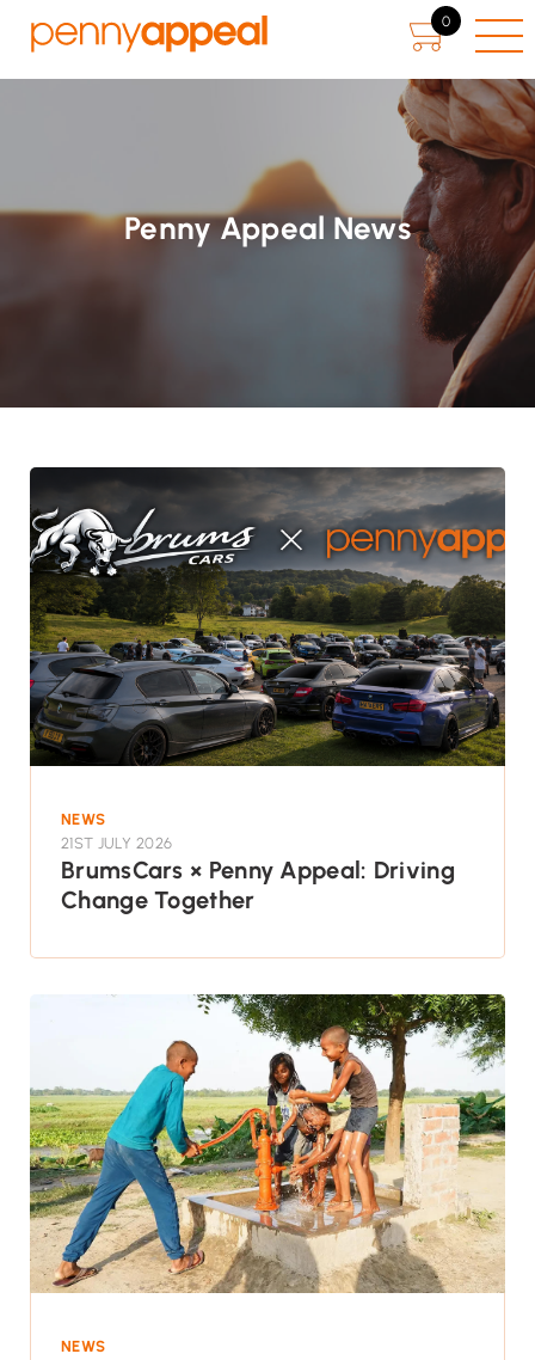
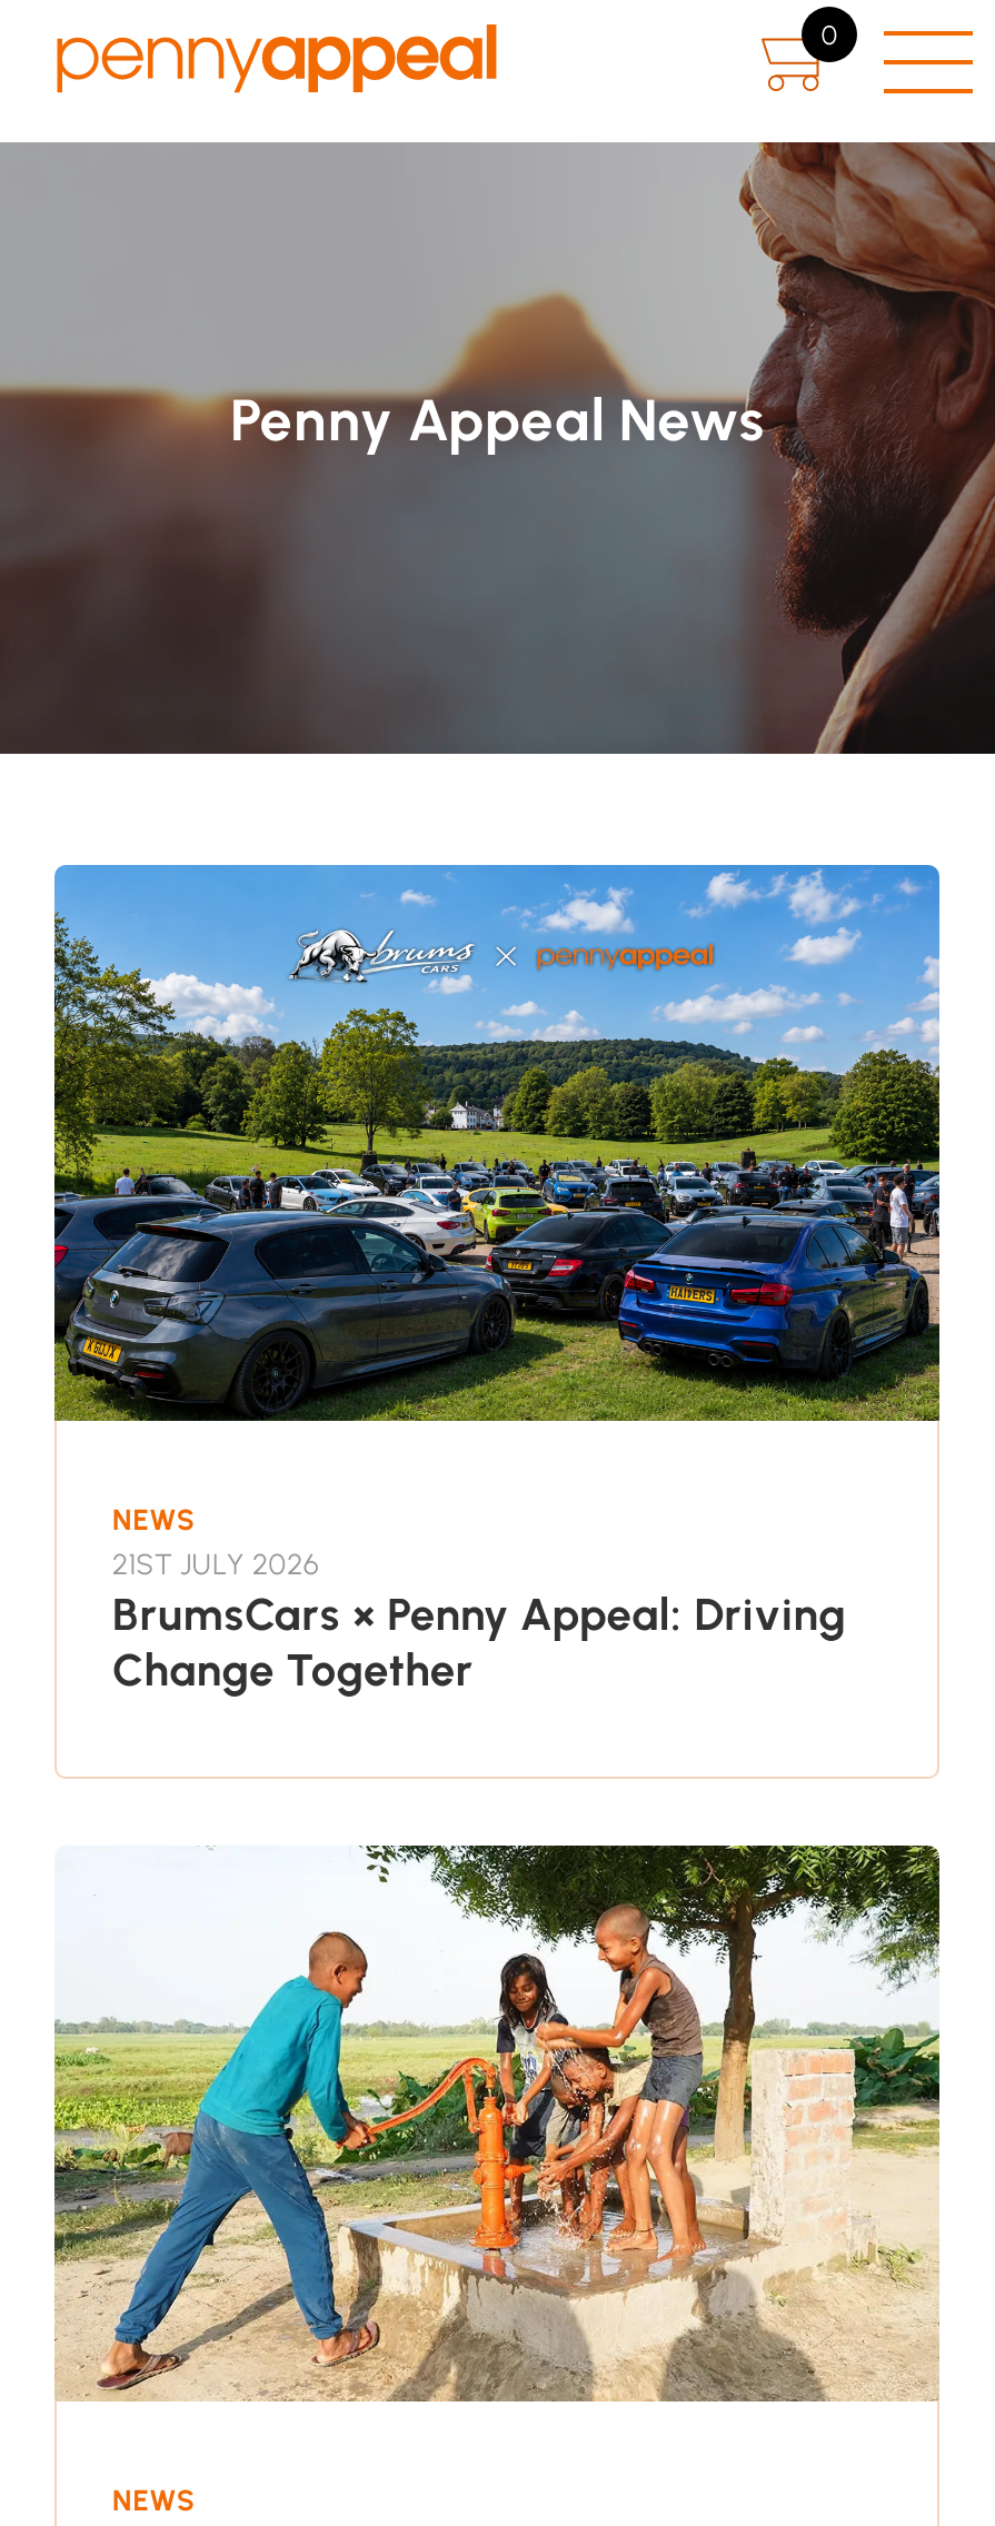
[29,466,506,767] [image] -> [52,863,942,1423] [image]

